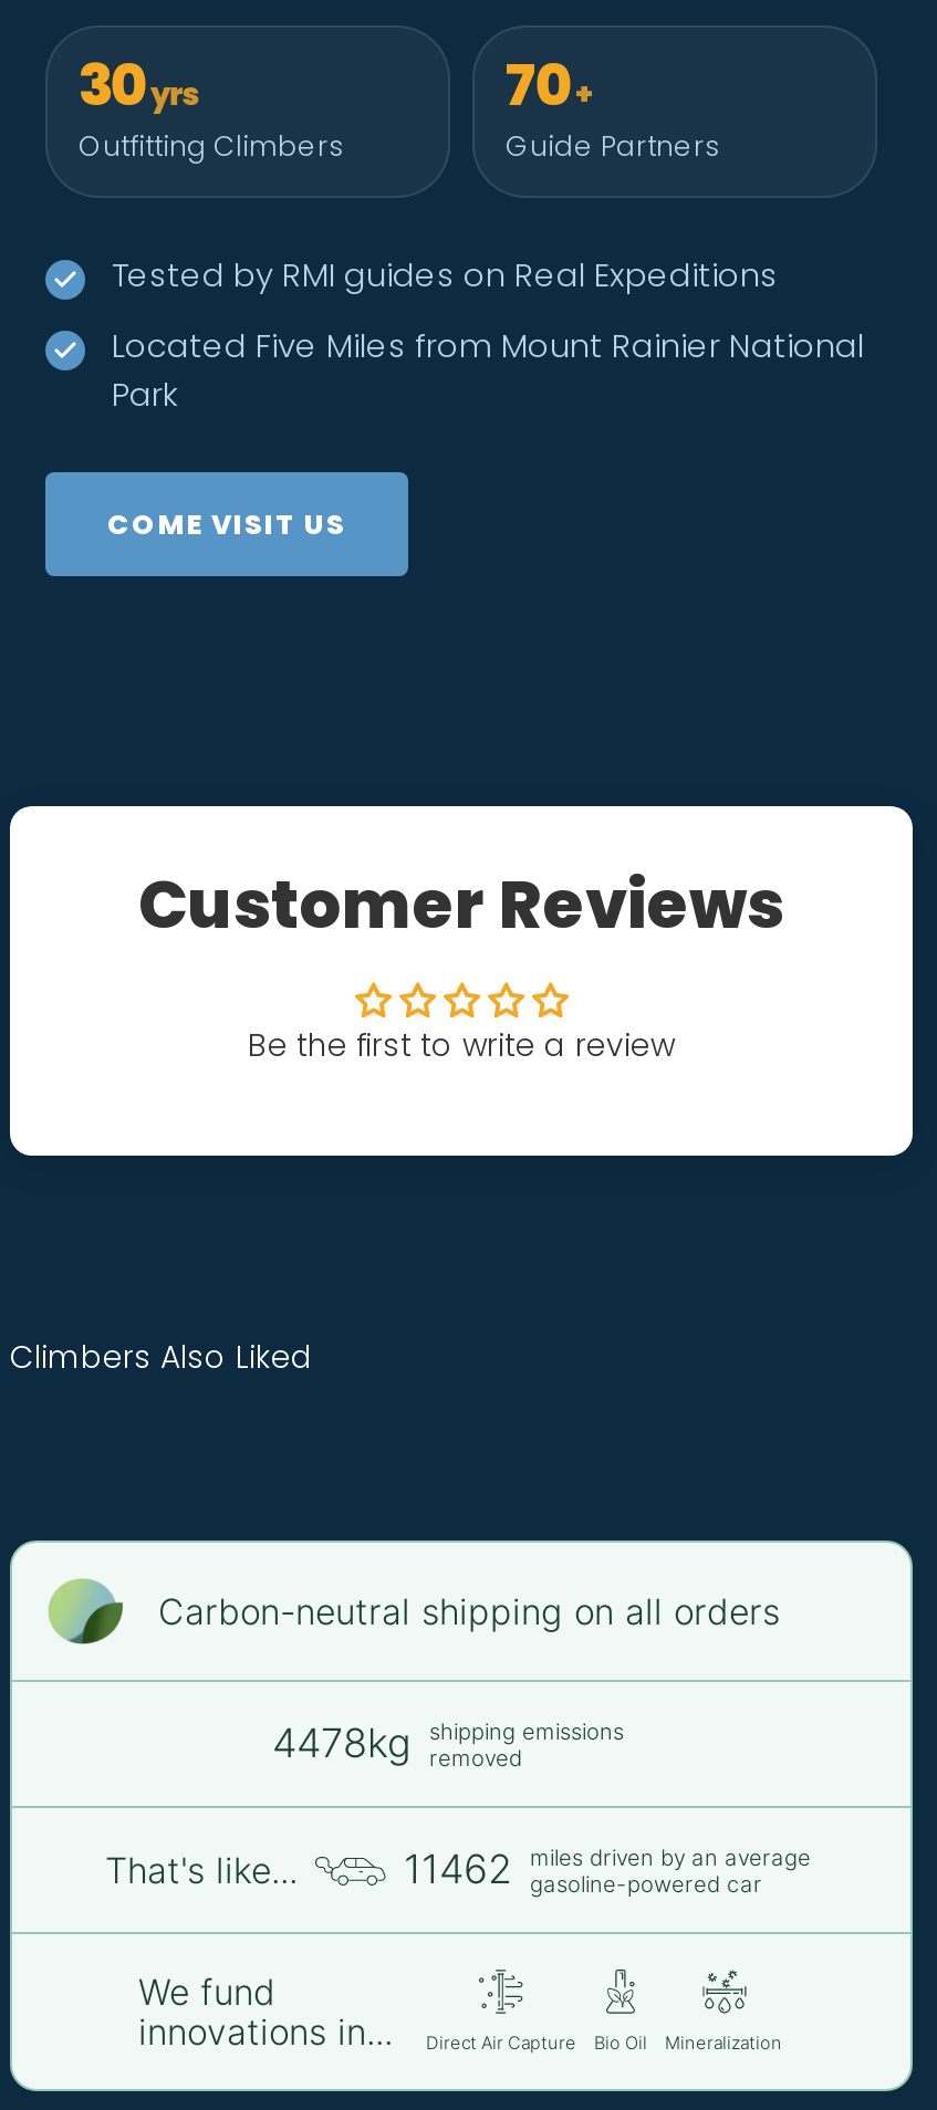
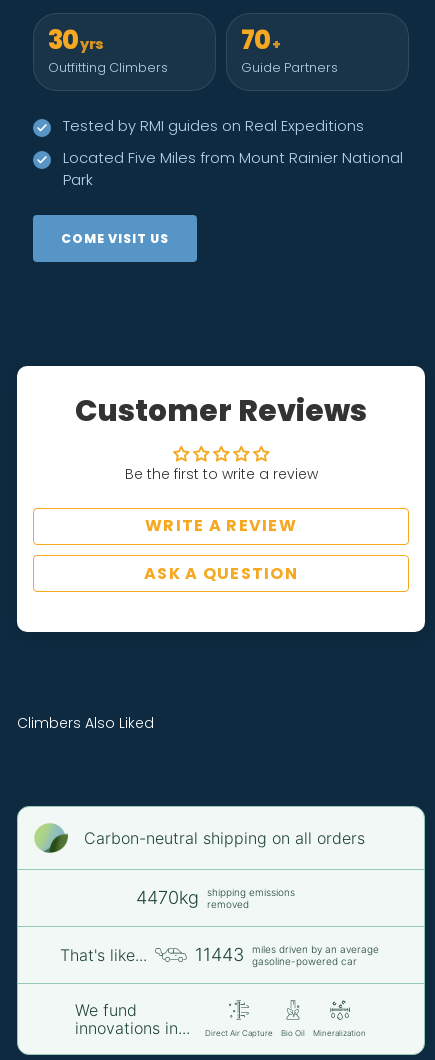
none -> [144,514,298,585] WRITE A REVIEW | ASK A QUESTION
[272,1718,624,1771] 4478kg shipping emissions removed -> [135,886,294,910] 4470kg shipping emissions removed
[404,1844,811,1897] 11462 miles driven by an average gasoline-powered car -> [195,943,379,967] 11443 miles driven by an average gasoline-powered car

